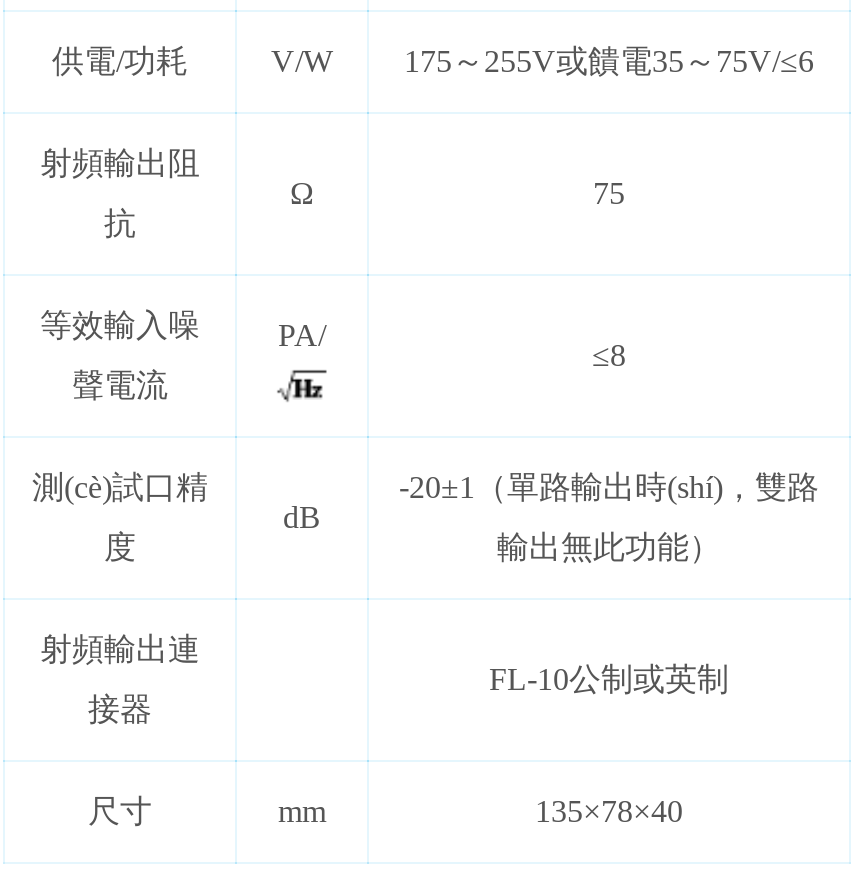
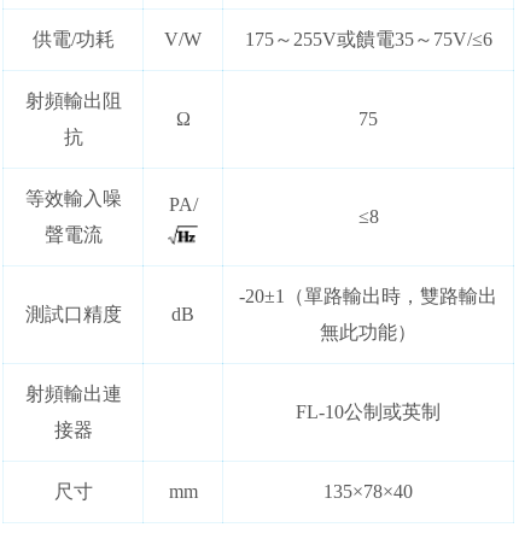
[32,470,208,564] 測(cè)試口精 | 度 -> [25,304,121,325] 測試口精度
[399,470,819,504] -20±1（單路輸出時(shí)，雙路 -> [239,286,497,307] -20±1（單路輸出時，雙路輸出
[497,530,721,564] 輸出無此功能） -> [320,322,416,343] 無此功能）

